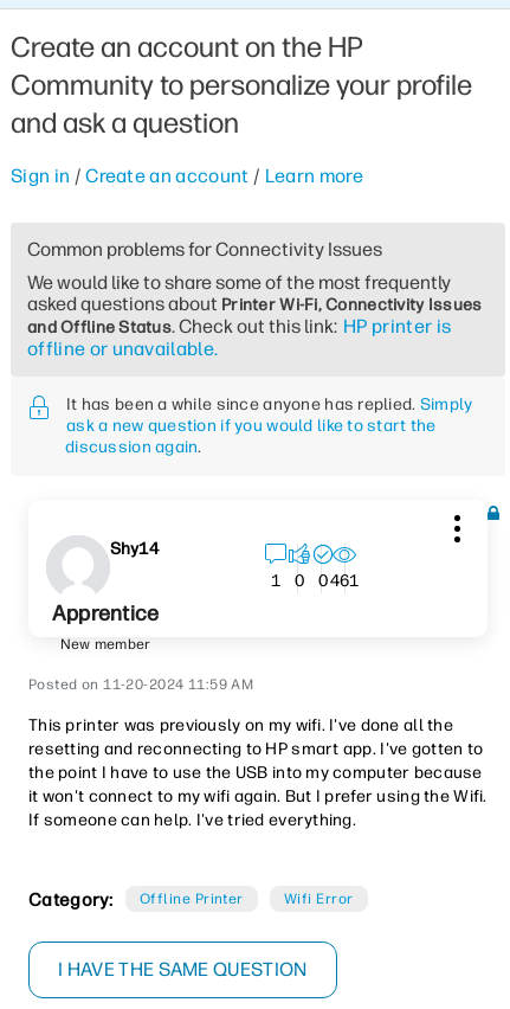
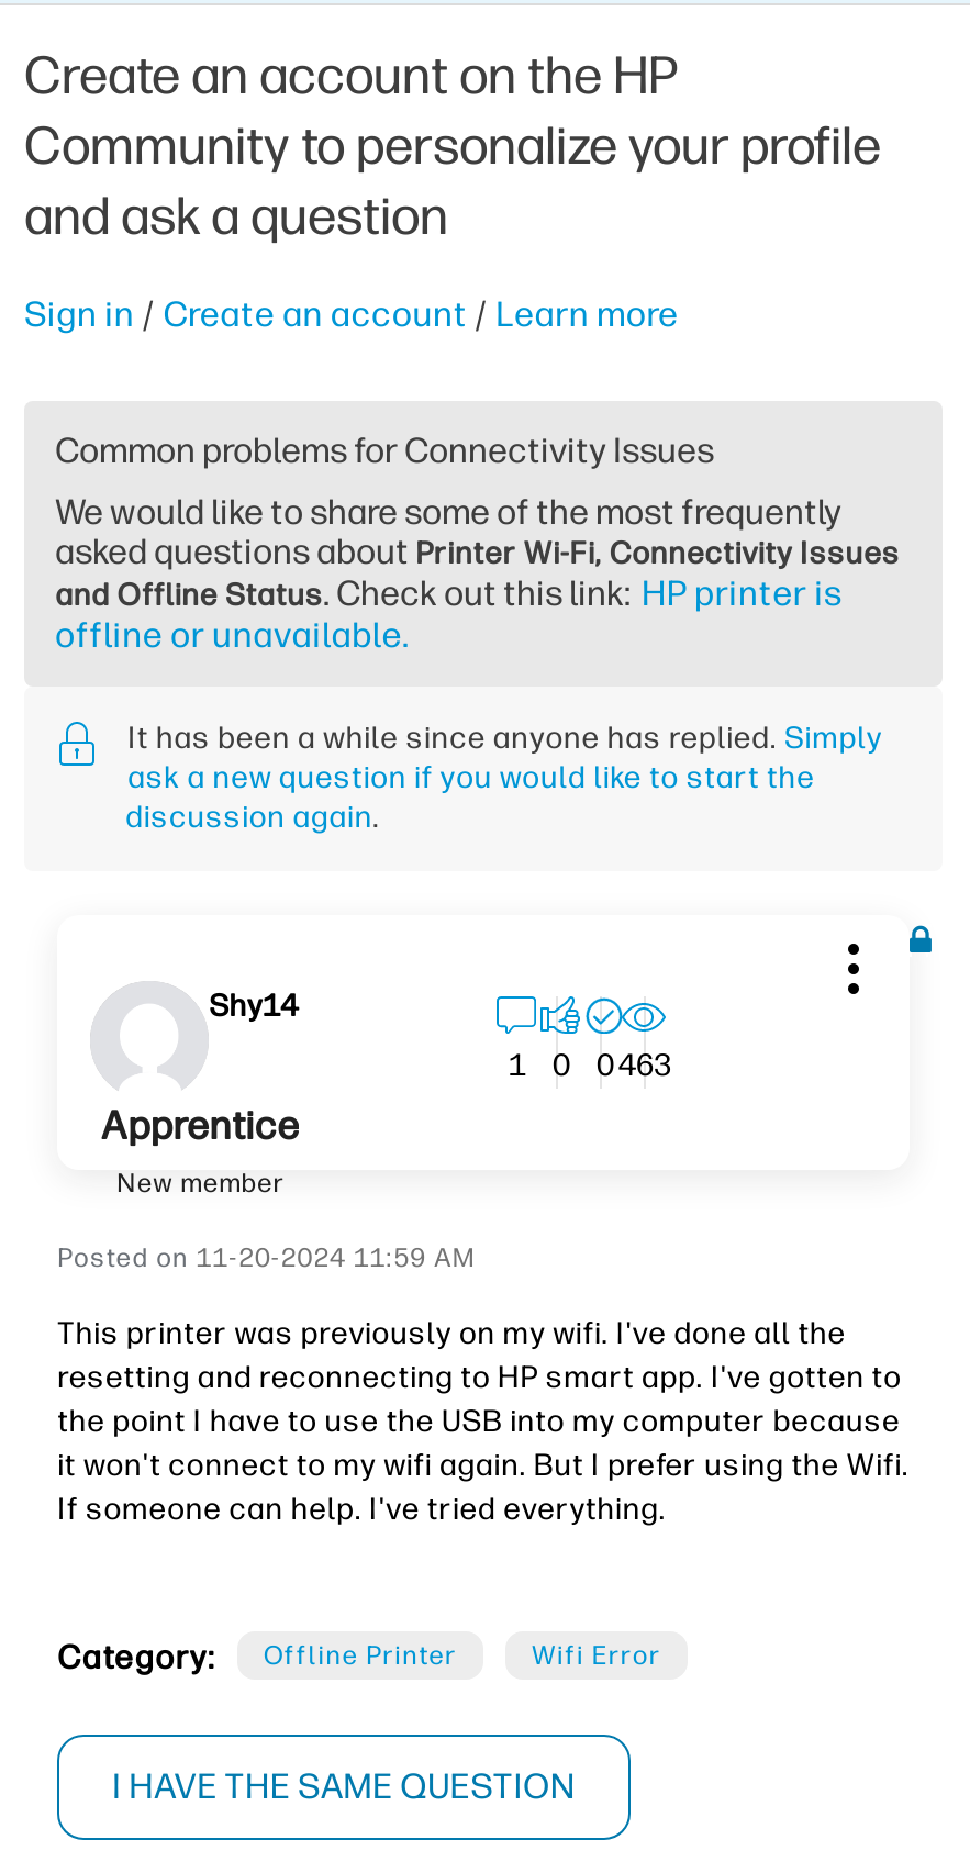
[271,570,359,591] 1 0 0 461 -> [508,1046,671,1084] 1 0 0 463

